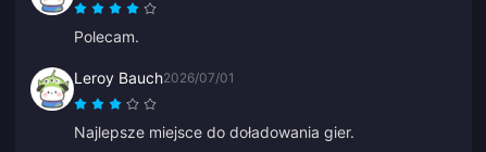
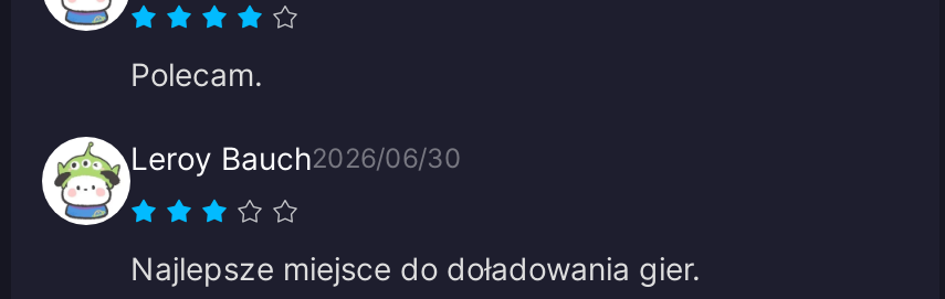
[74,68,235,86] Leroy Bauch2026/07/01 -> [130,138,462,175] Leroy Bauch2026/06/30

